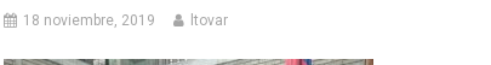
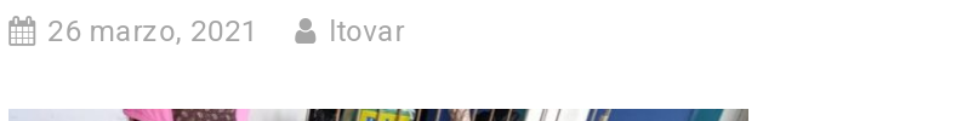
[23,12,155,29] 18 noviembre, 2019 -> [48,15,259,49] 26 marzo, 2021

